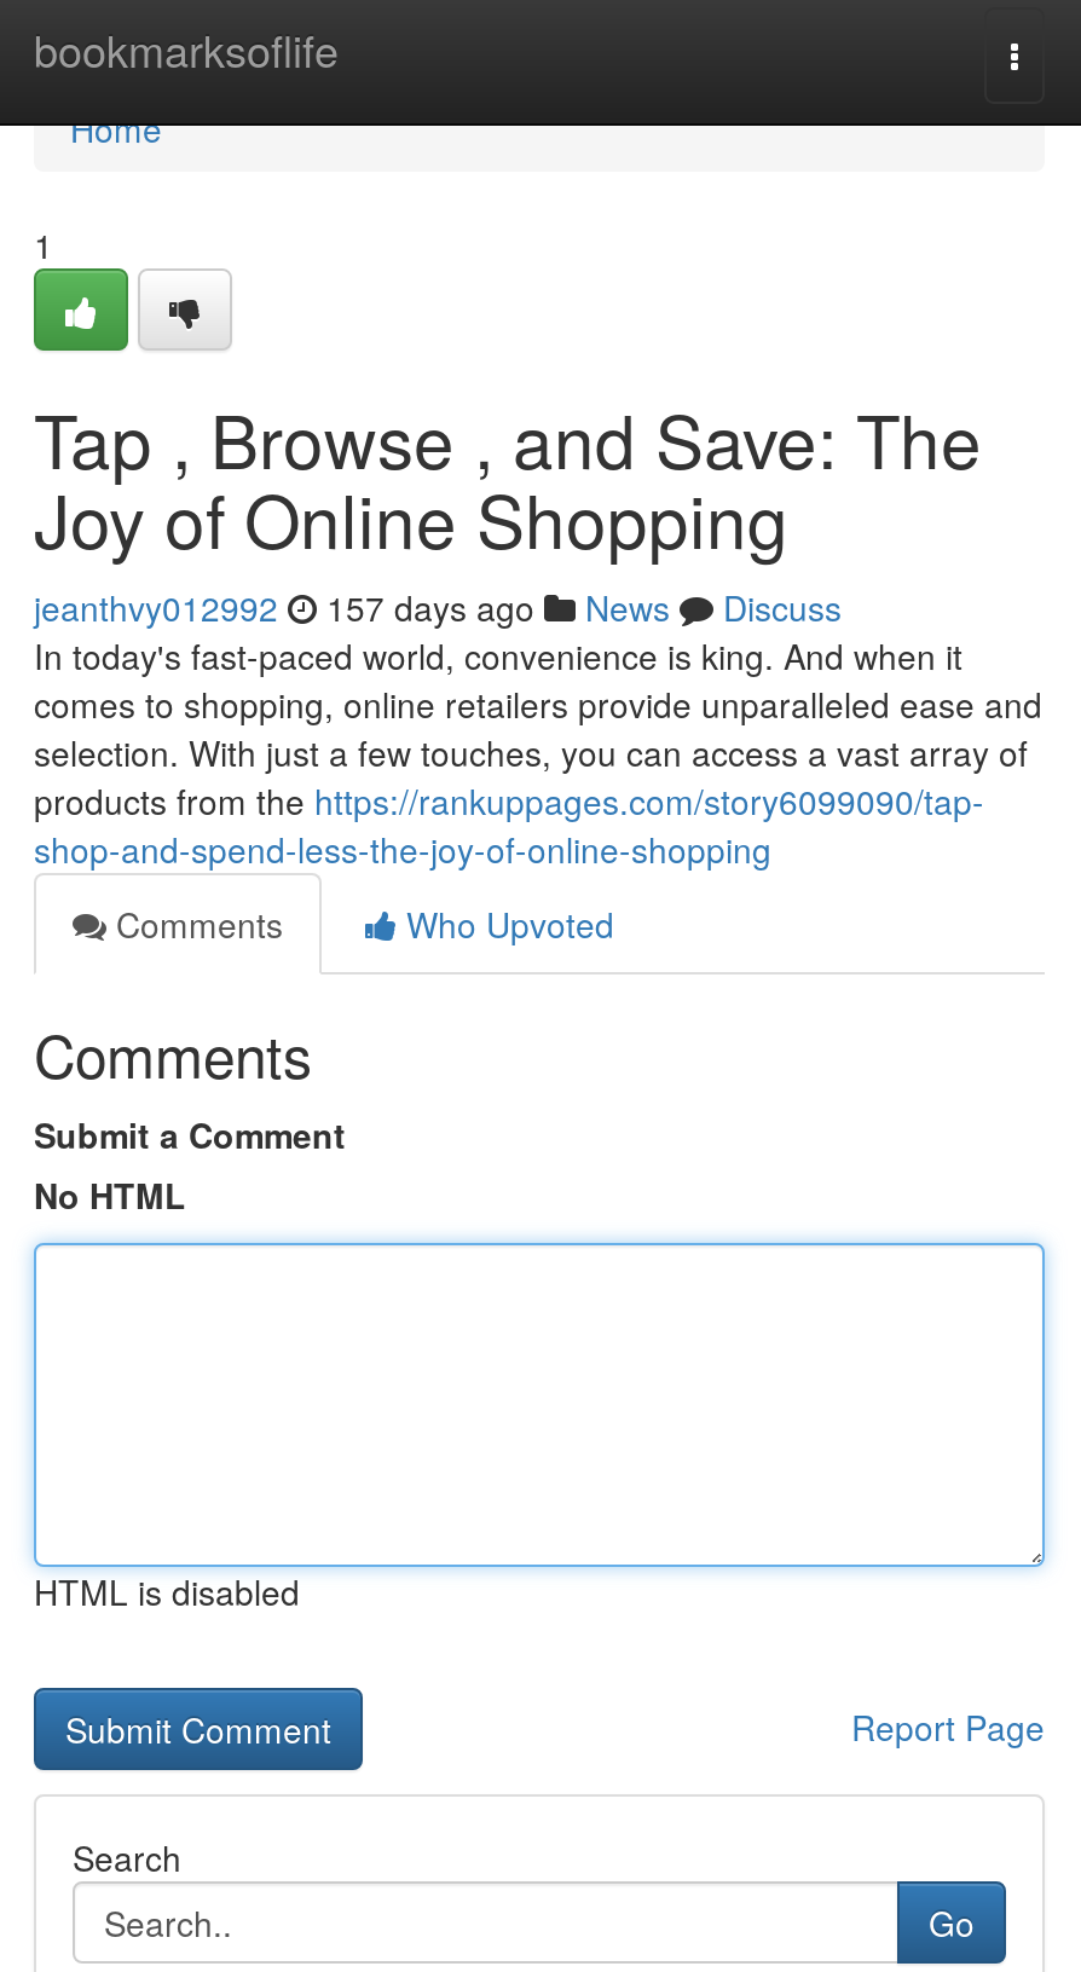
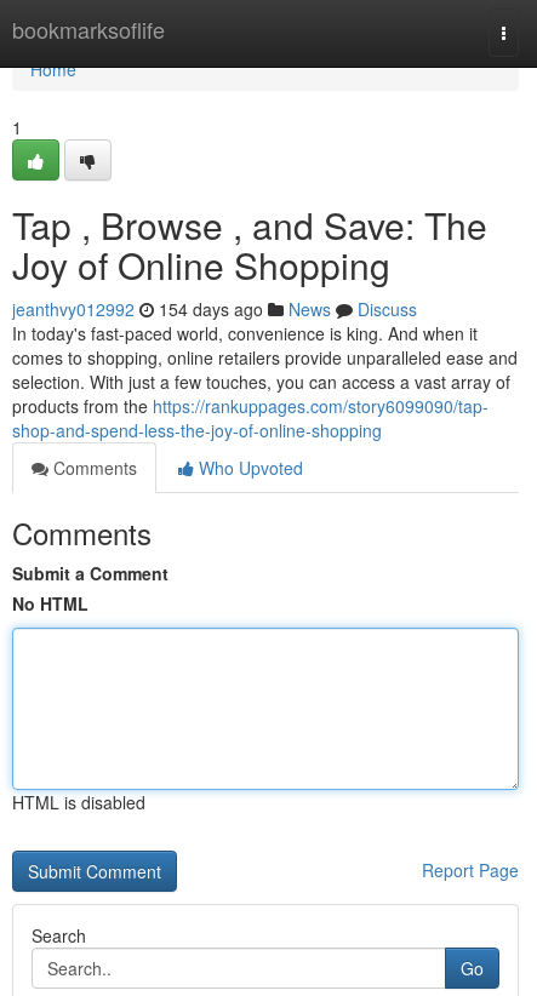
[34,583,842,631] jeanthvy012992 157 days ago News Discuss -> [12,297,417,321] jeanthvy012992 154 days ago News Discuss

